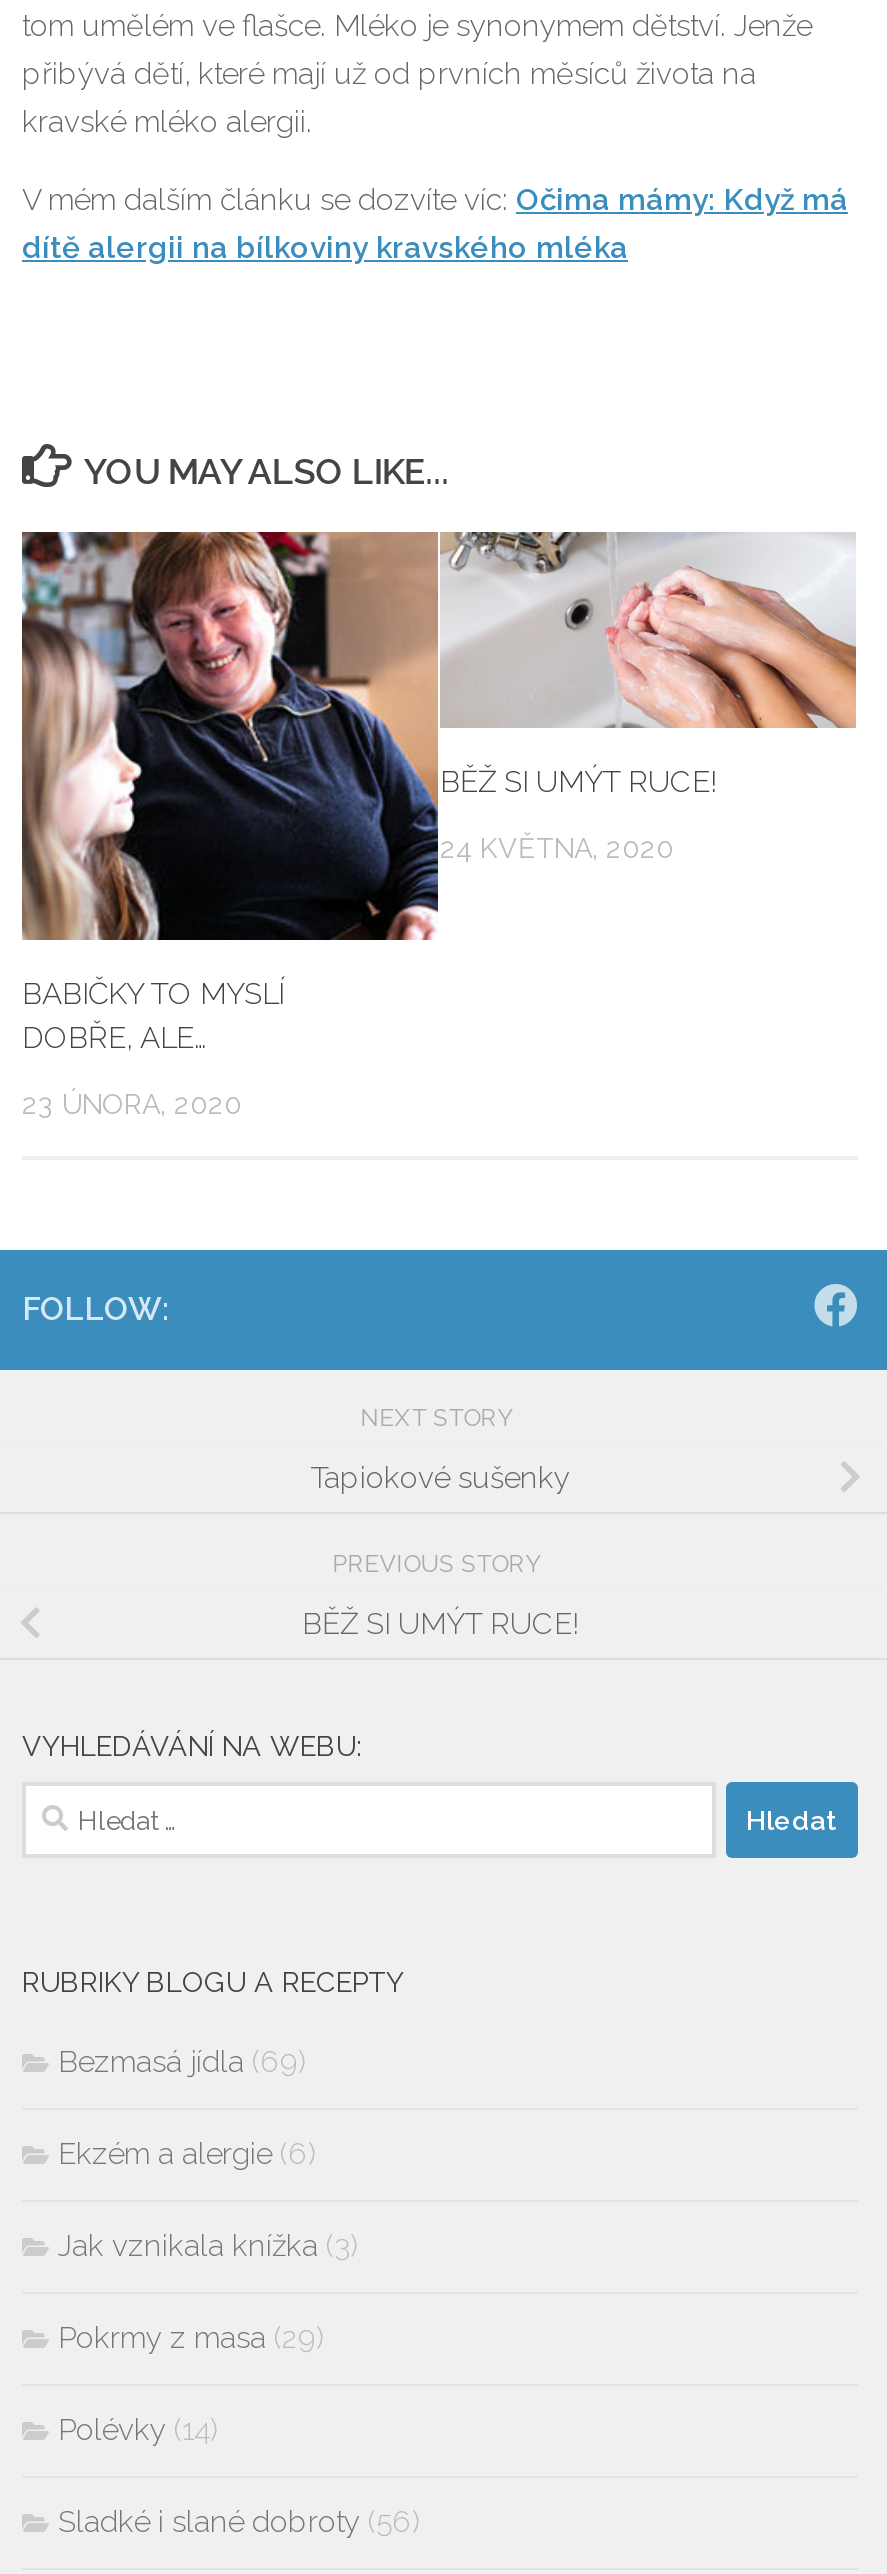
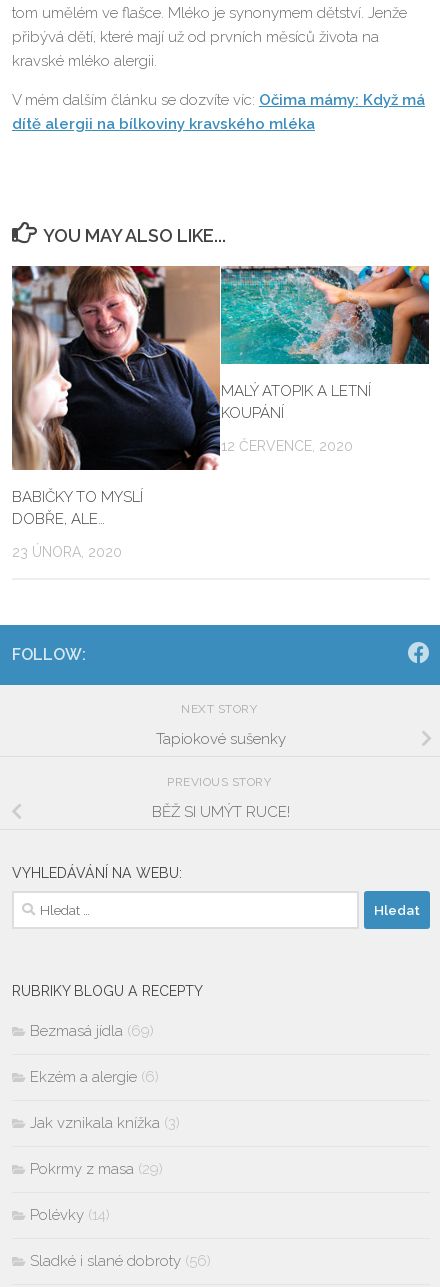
[438,532,858,799] [image] | BĚŽ SI UMÝT RUCE! -> [220,265,430,422] [image] | MALÝ ATOPIK A LETNÍ | KOUPÁNÍ
[440,831,674,863] 24 KVĚTNA, 2020 -> [221,438,353,454] 12 ČERVENCE, 2020

